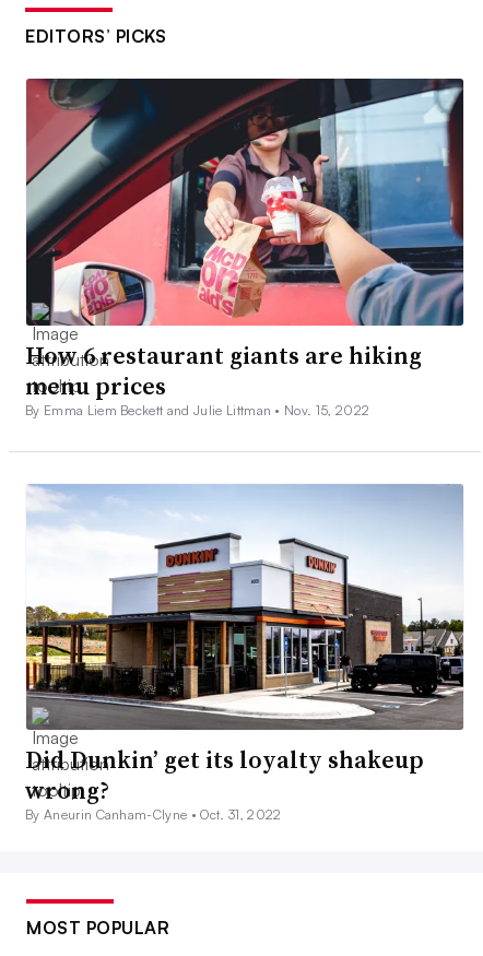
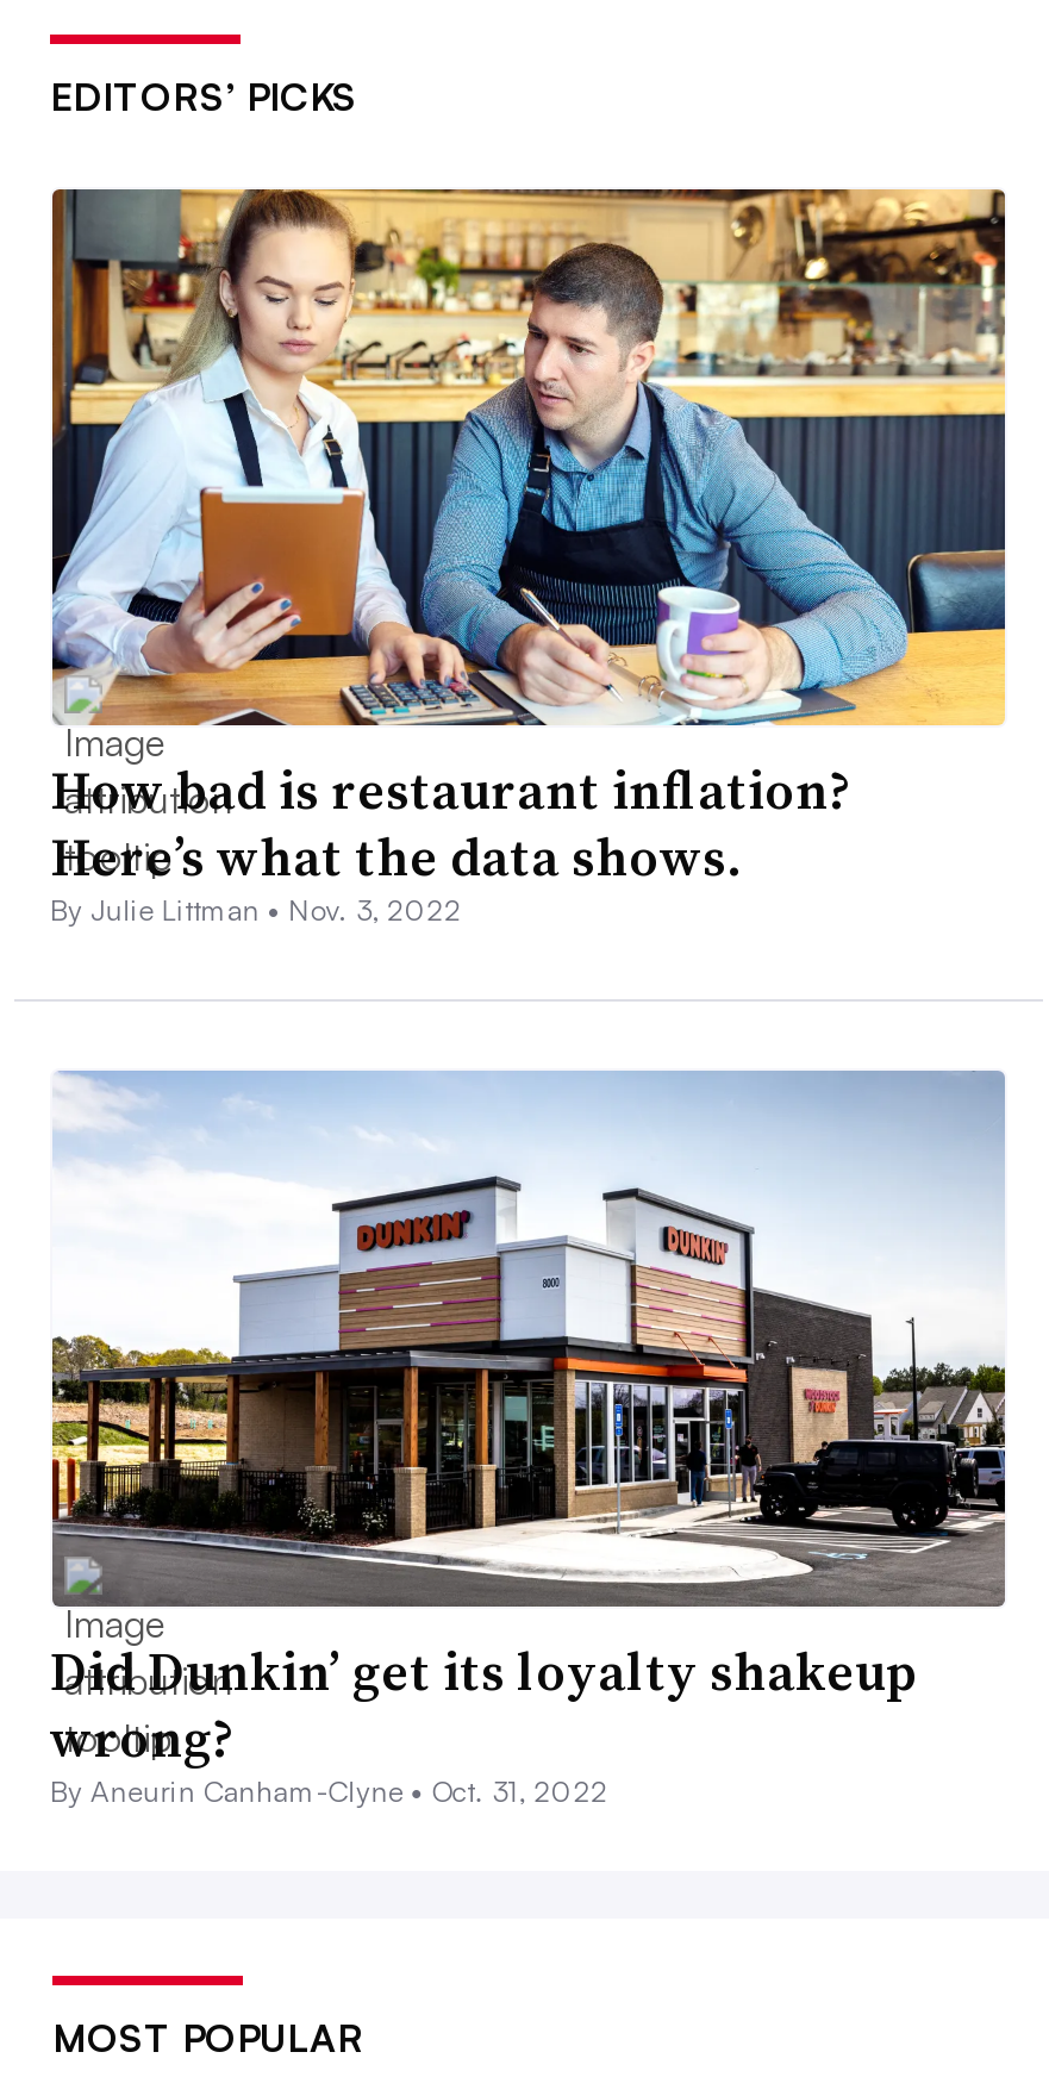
[25,78,464,418] [image] | How 6 restaurant giants are hiking | menu prices | By Emma Liem Beckett and Julie Littman • Nov. 15, 2022 -> [50,187,1007,929] [image] | How bad is restaurant inflation? | Here’s what the data shows. | By Julie Littman • Nov. 3, 2022

